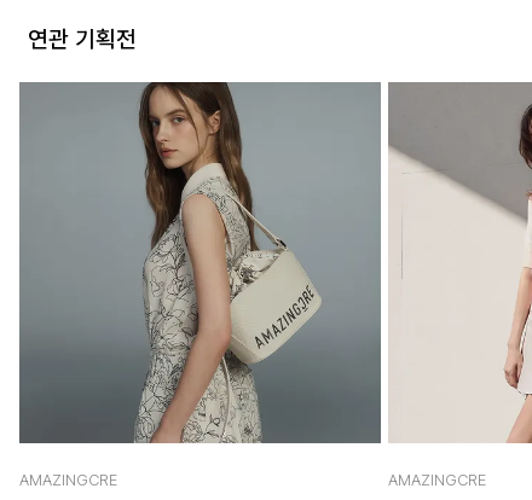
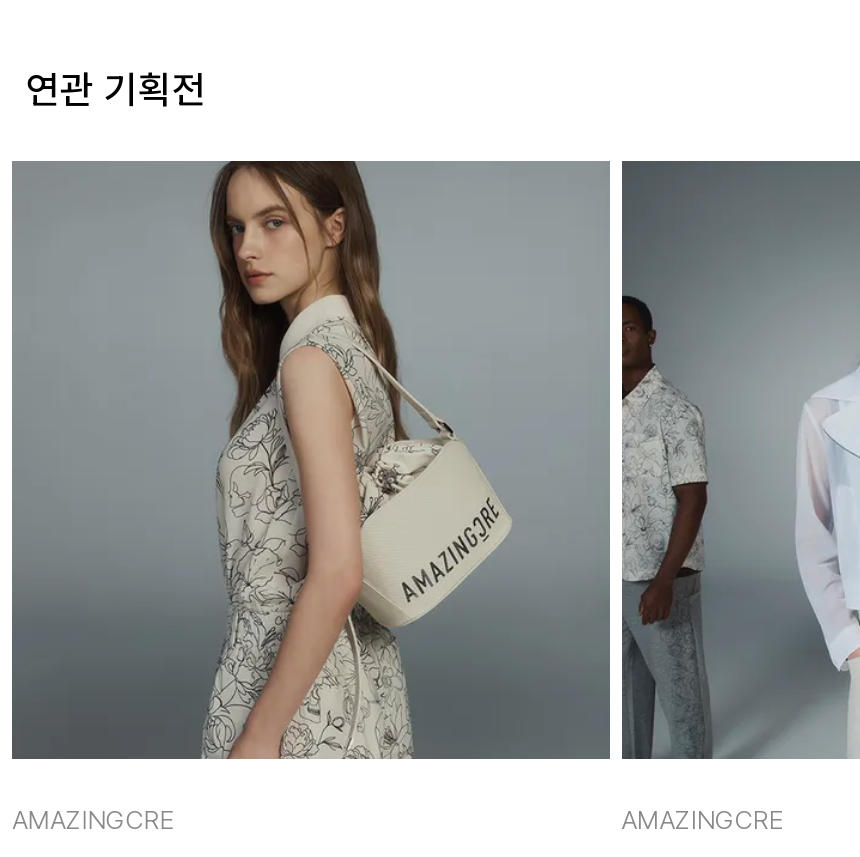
[388,82,528,443] [image] -> [620,163,854,761] [image]

